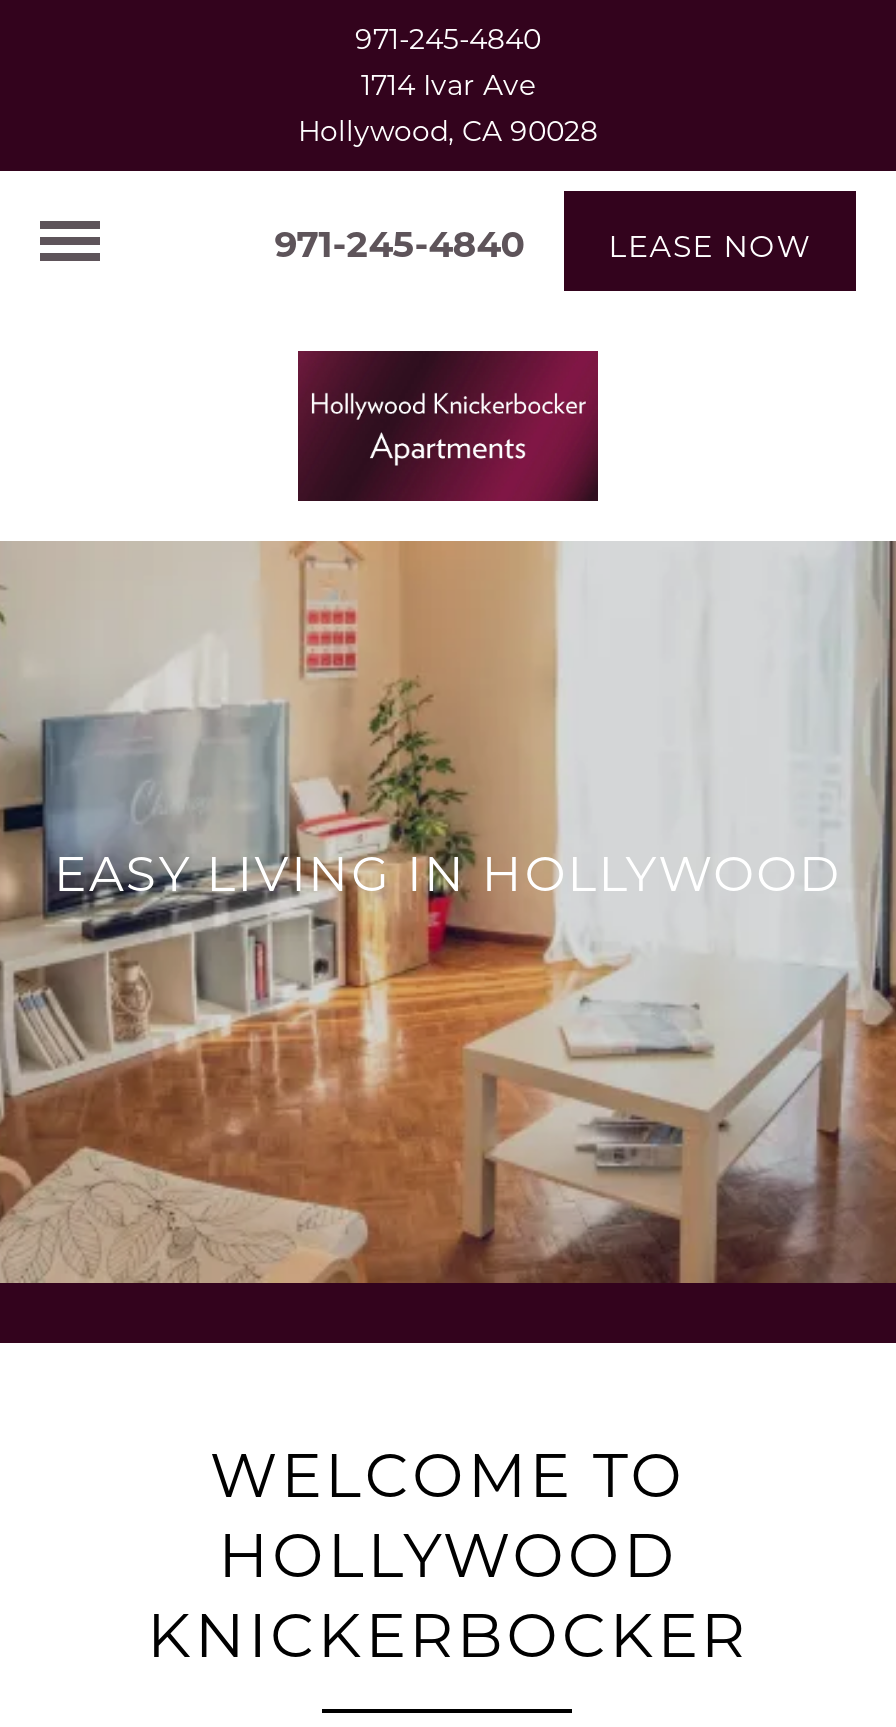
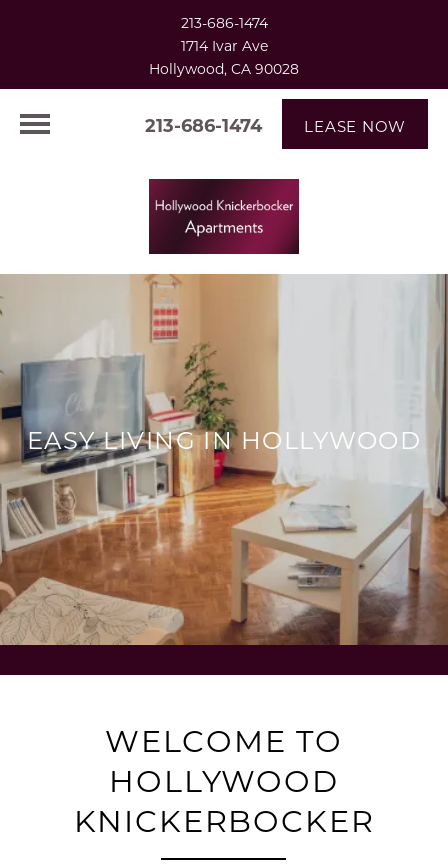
[355,19,541,57] 971-245-4840 -> [180,13,267,32] 213-686-1474
[274,219,524,267] 971-245-4840 -> [145,113,262,137] 213-686-1474

